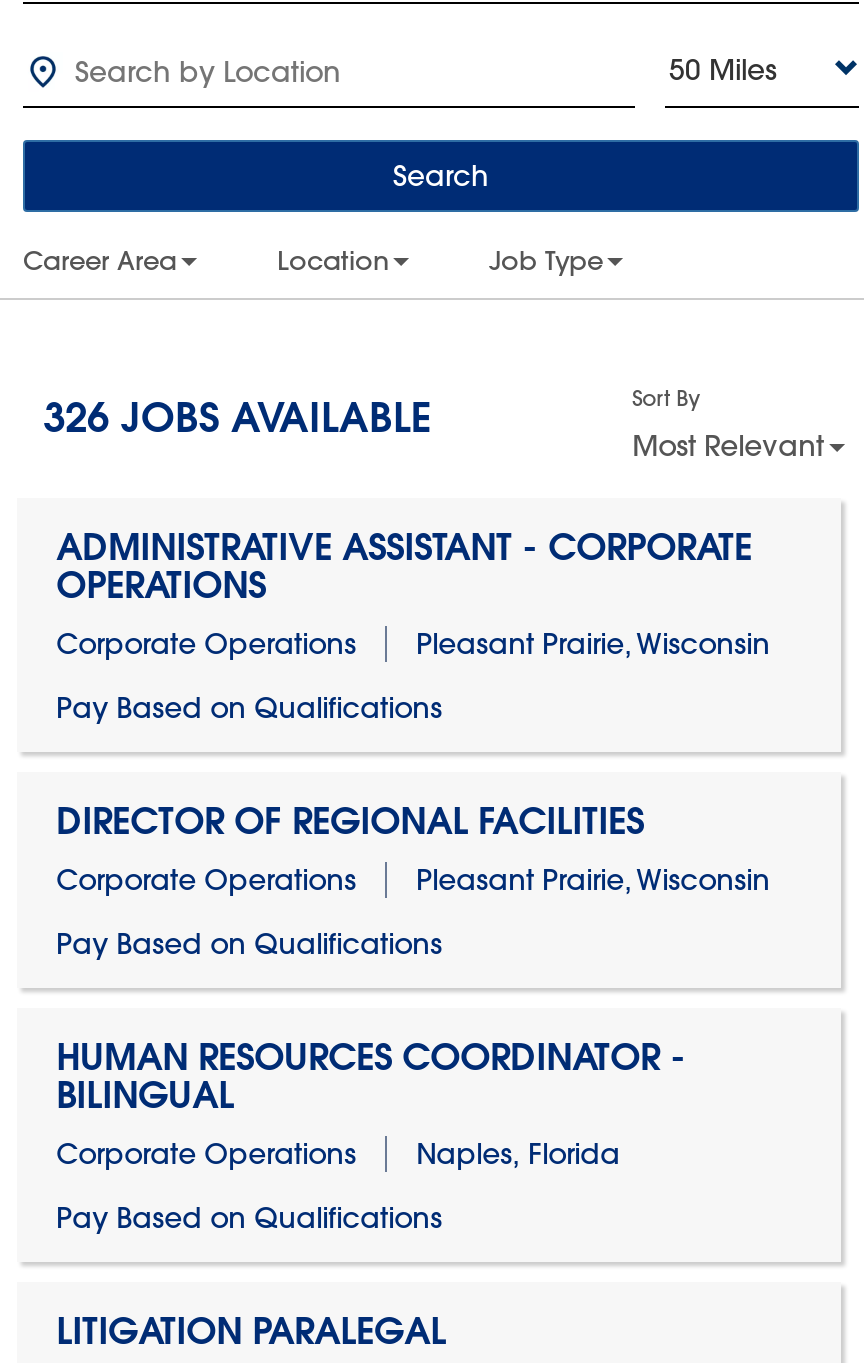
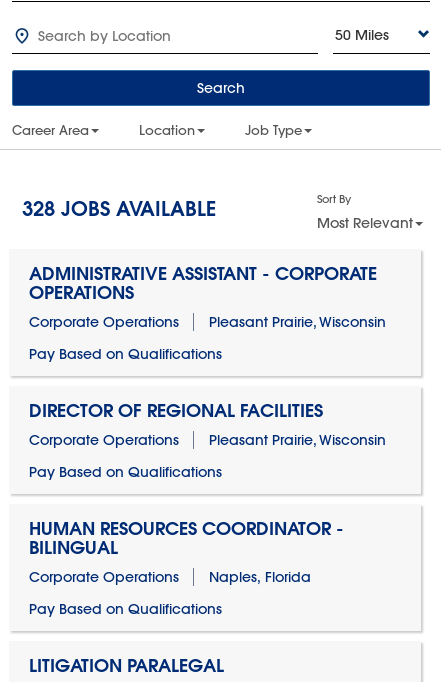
[43,390,431,442] 326 JOBS AVAILABLE -> [22,195,216,221] 328 JOBS AVAILABLE

